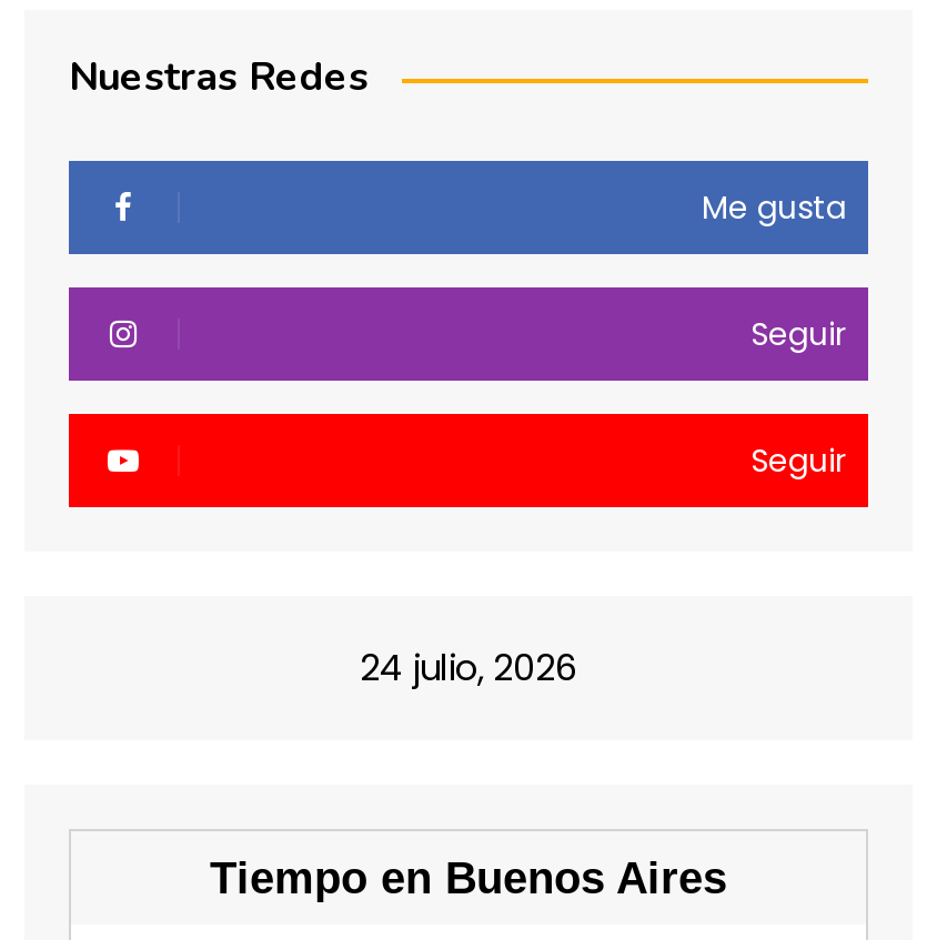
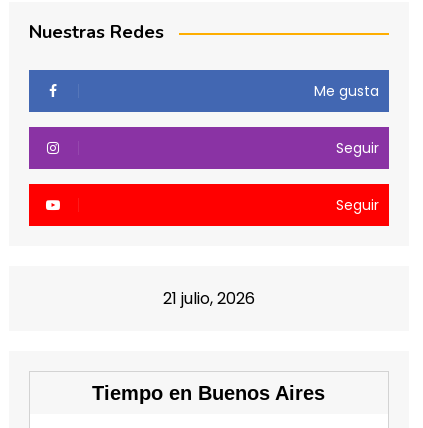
[360,643,577,694] 24 julio, 2026 -> [163,287,255,310] 21 julio, 2026

